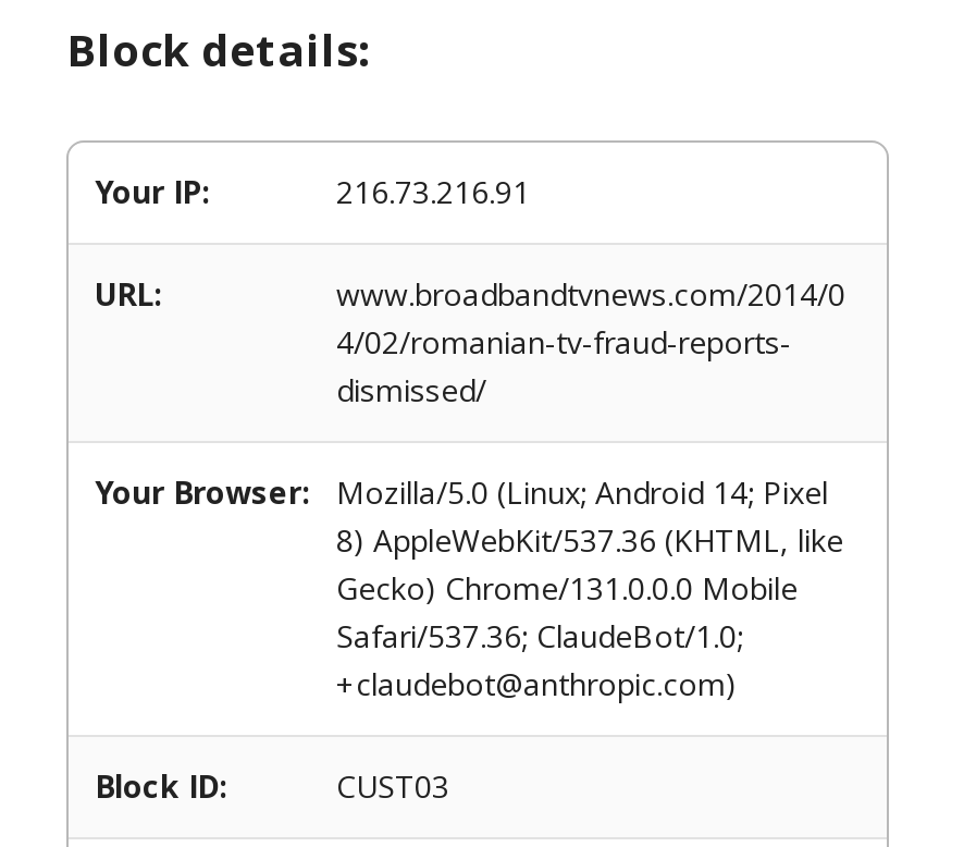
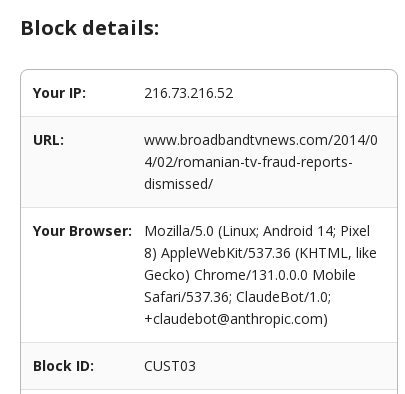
[336,171,530,212] 216.73.216.91 -> [144,83,233,102] 216.73.216.52

